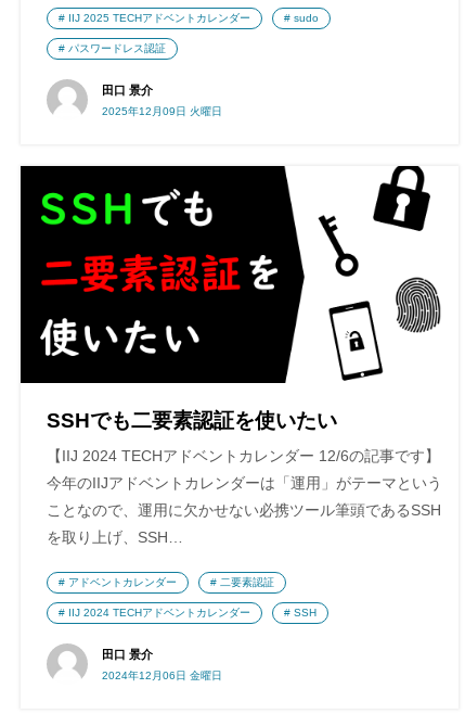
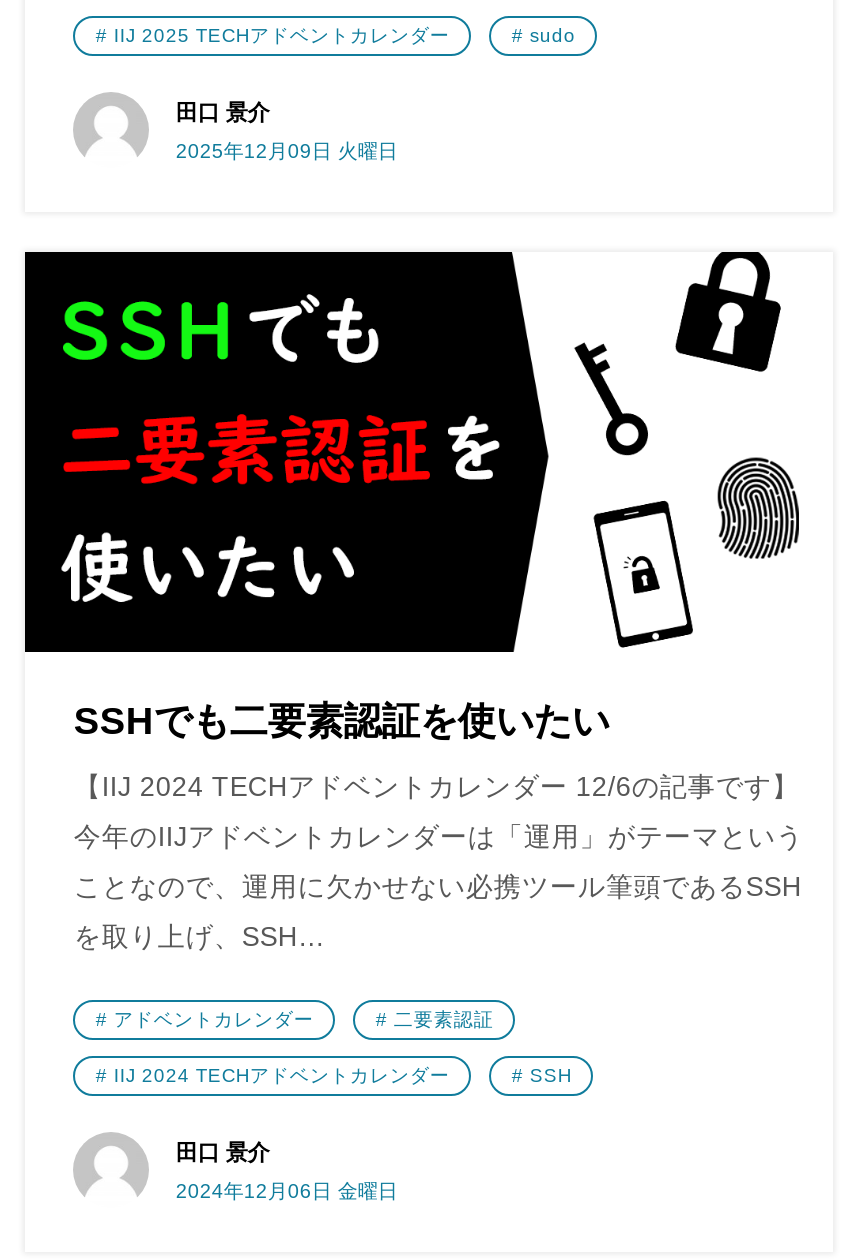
[69,42,166,54] パスワードレス認証 -> none

